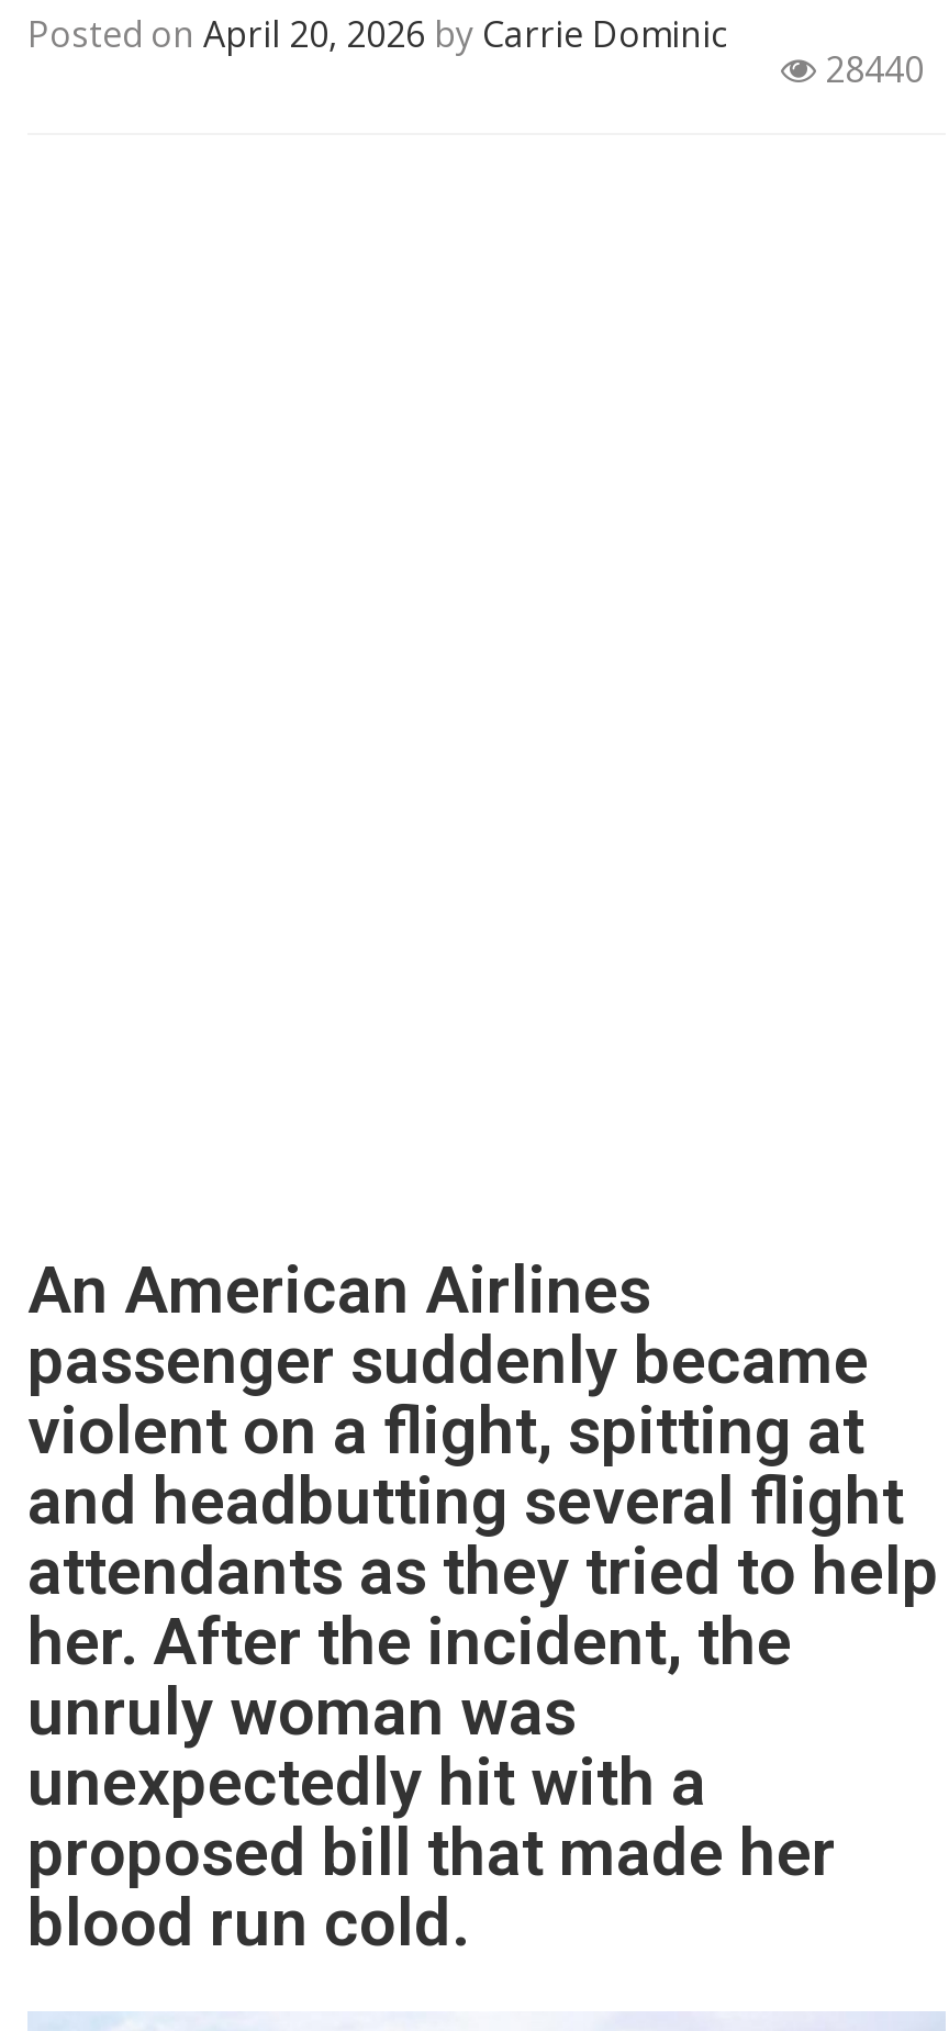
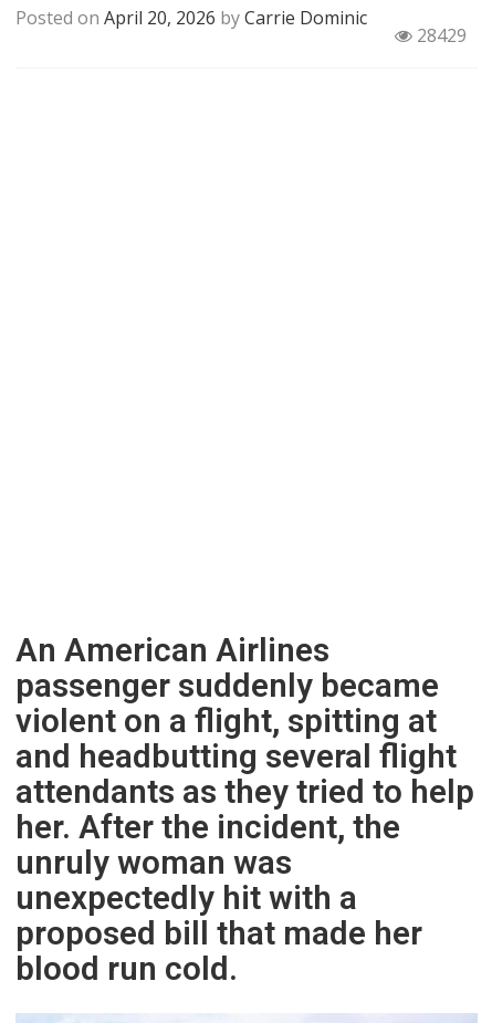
[816,45,924,93] 28440 -> [412,23,467,48] 28429

